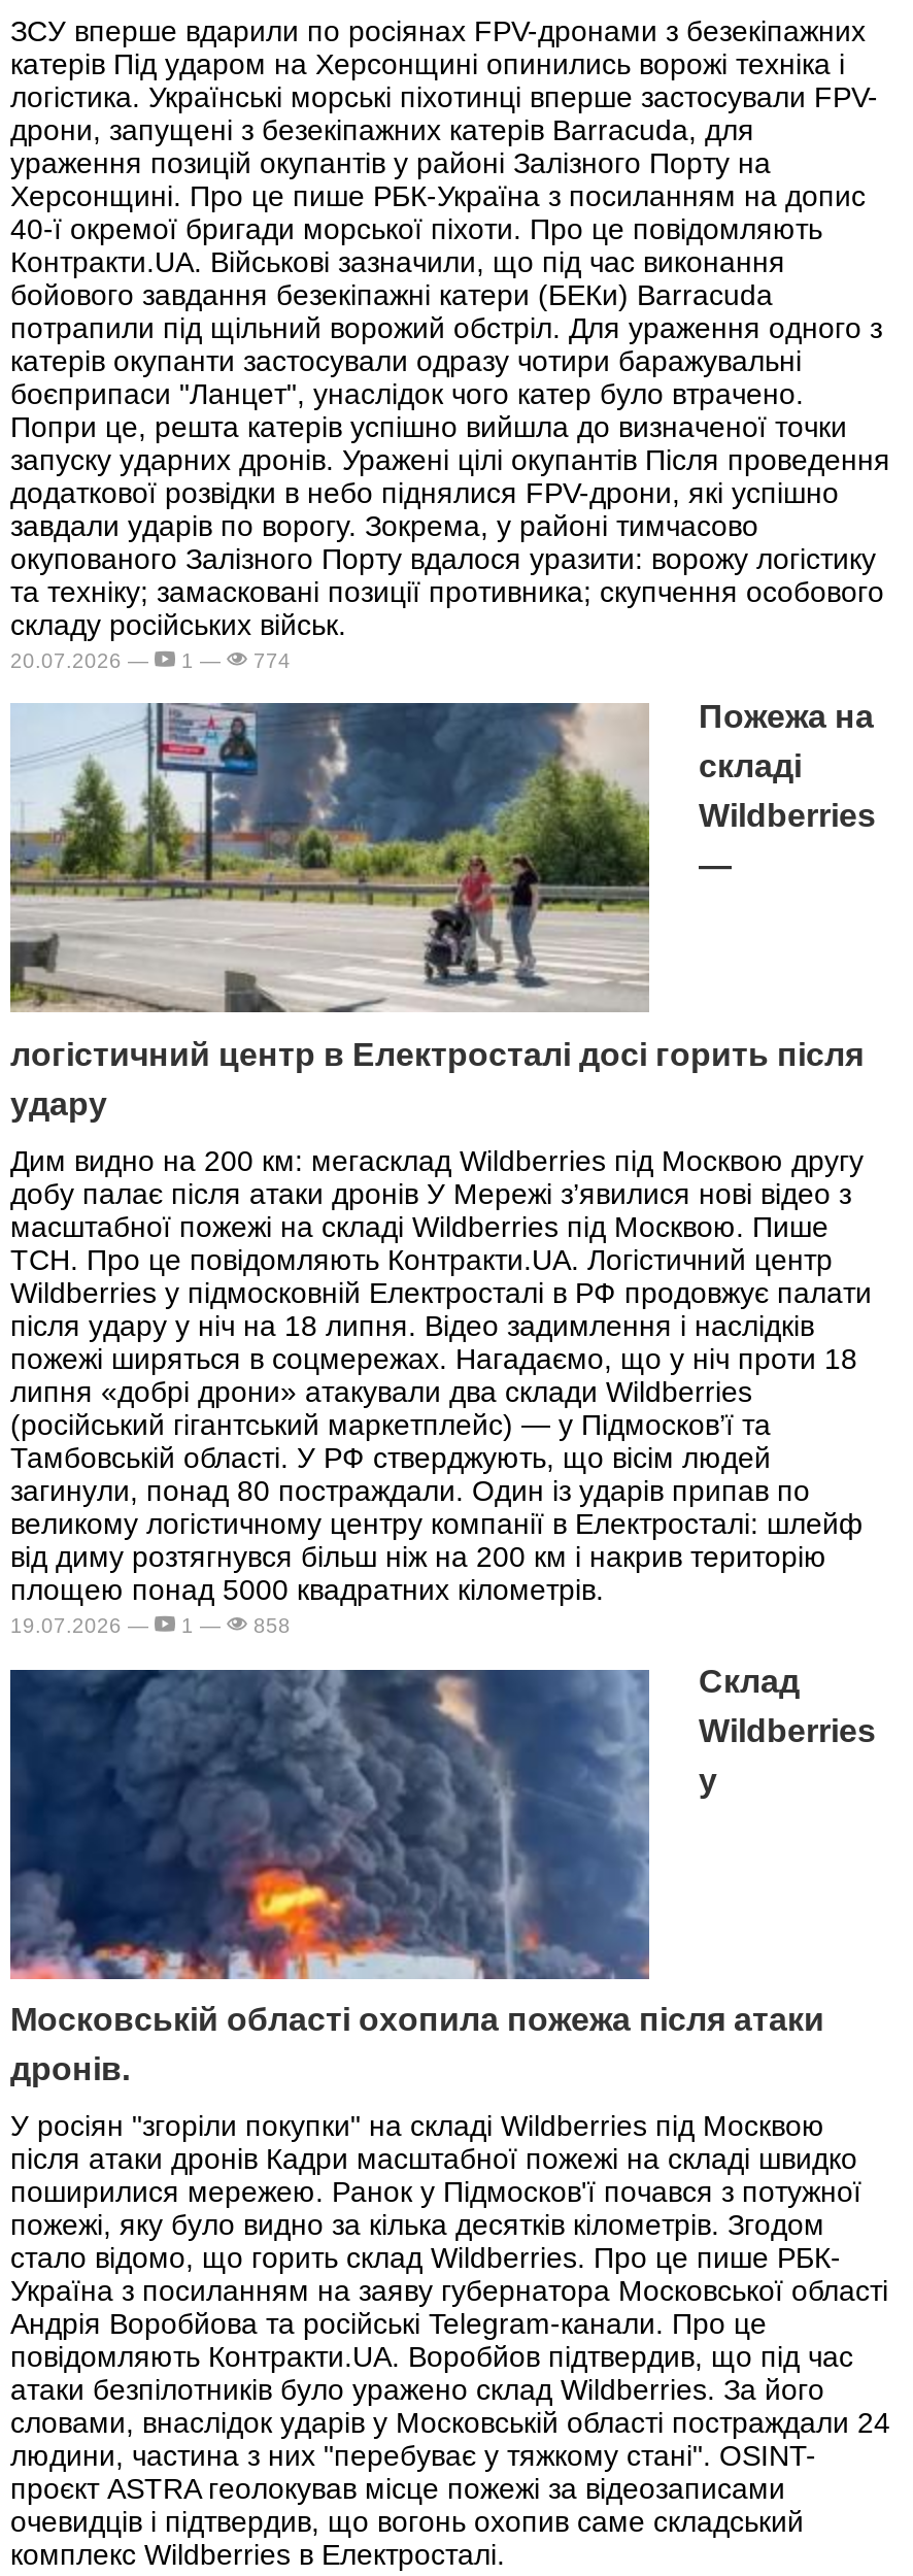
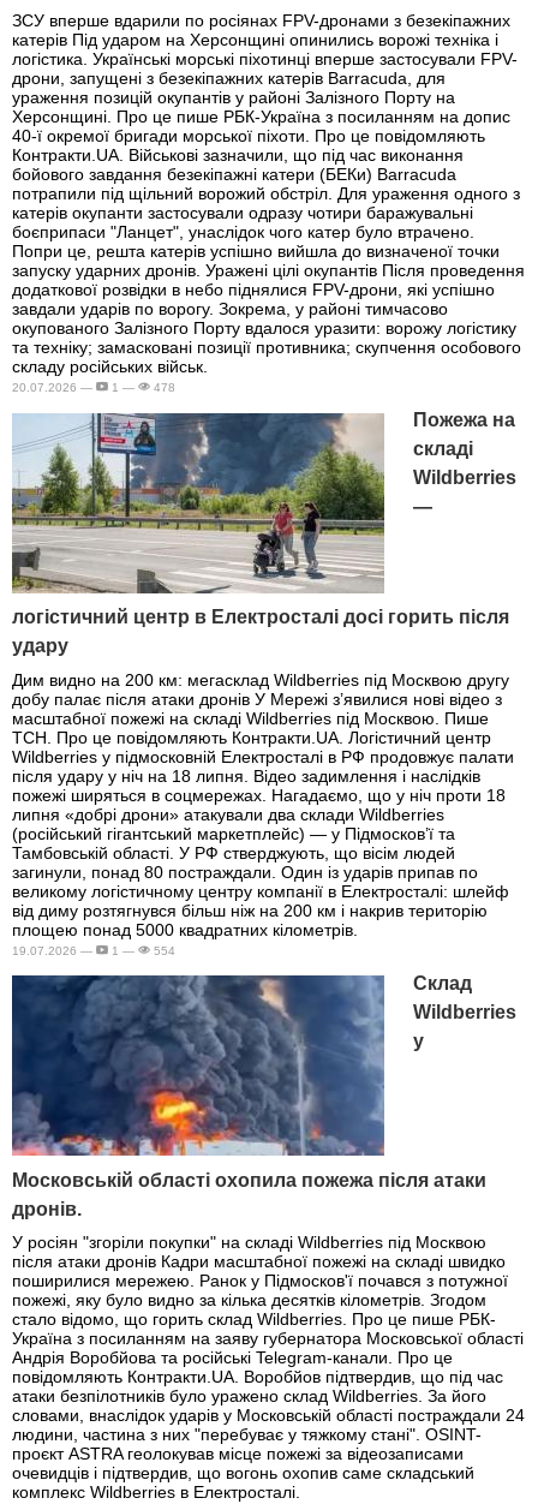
[10,649,291,672] 20.07.2026 — 1 — 774 -> [12,381,175,394] 20.07.2026 — 1 — 478
[10,1614,291,1637] 19.07.2026 — 1 — 858 -> [12,944,175,957] 19.07.2026 — 1 — 554

